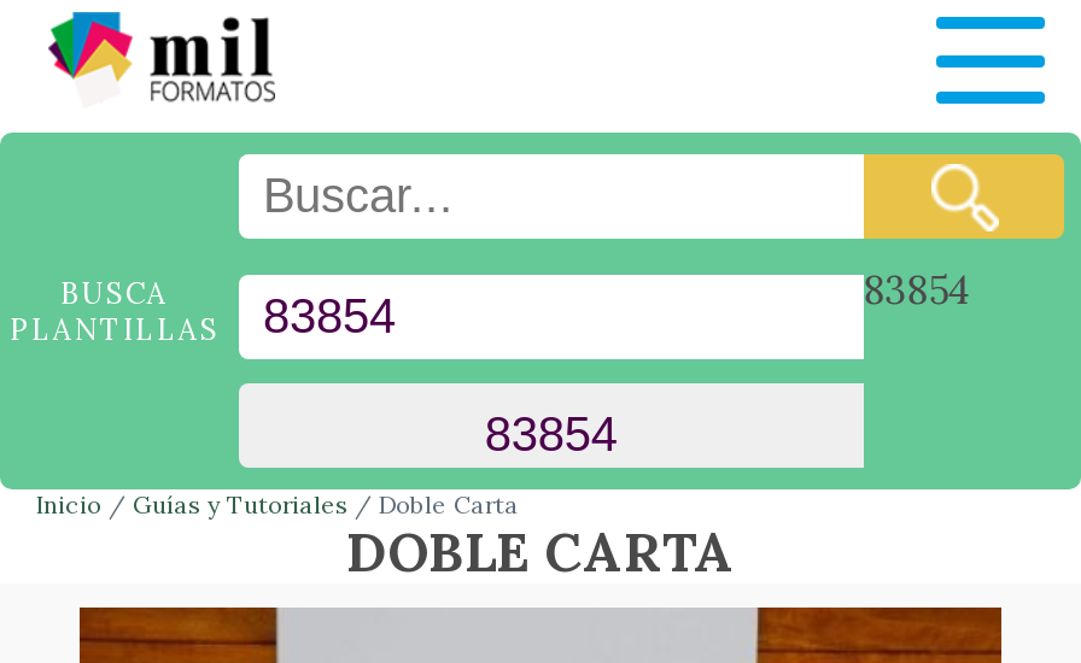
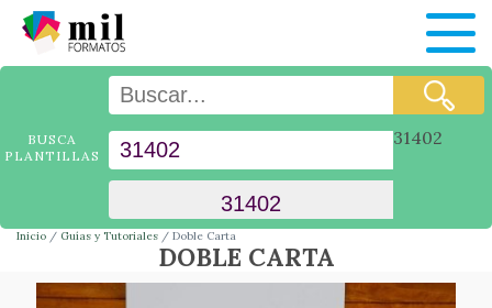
[863,265,972,313] 83854 -> [393,127,442,148] 31402

